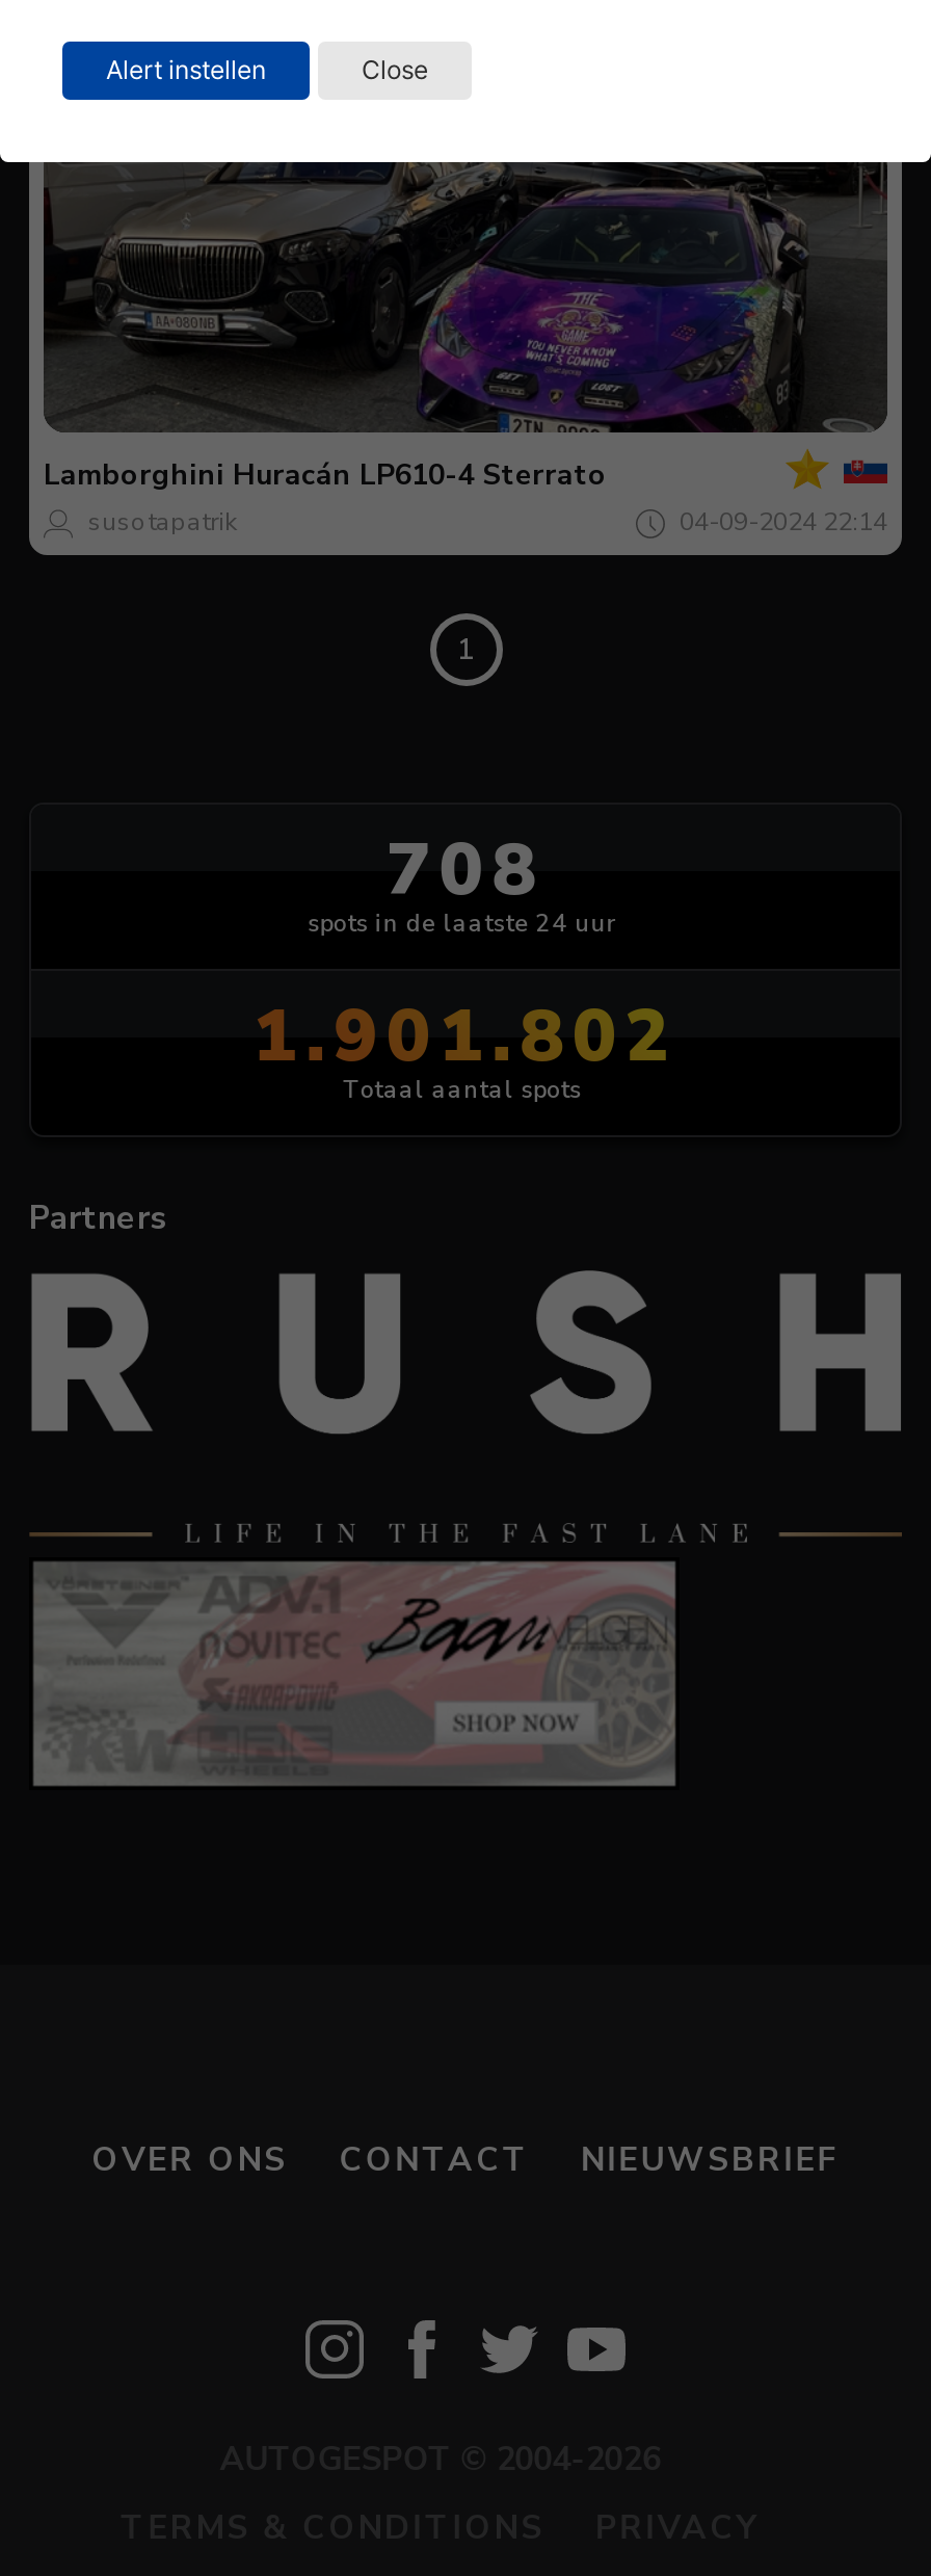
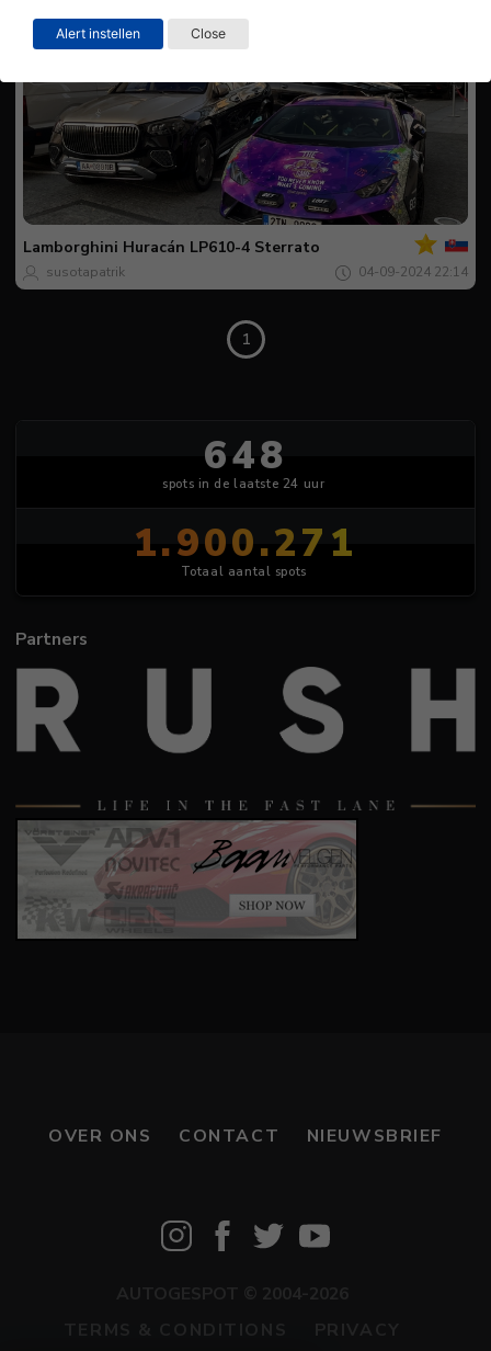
[386,822,545,920] 708 -> [204,430,287,482] 648
[253,988,678,1086] 1.901.802 -> [133,518,358,570] 1.900.271

